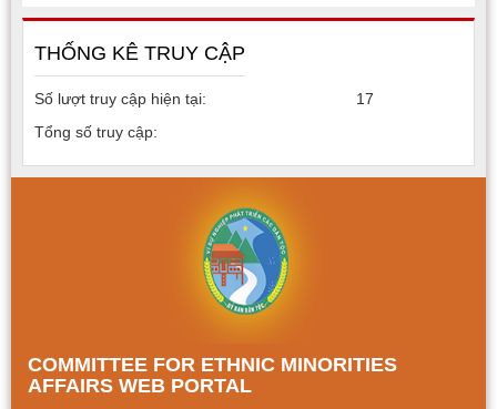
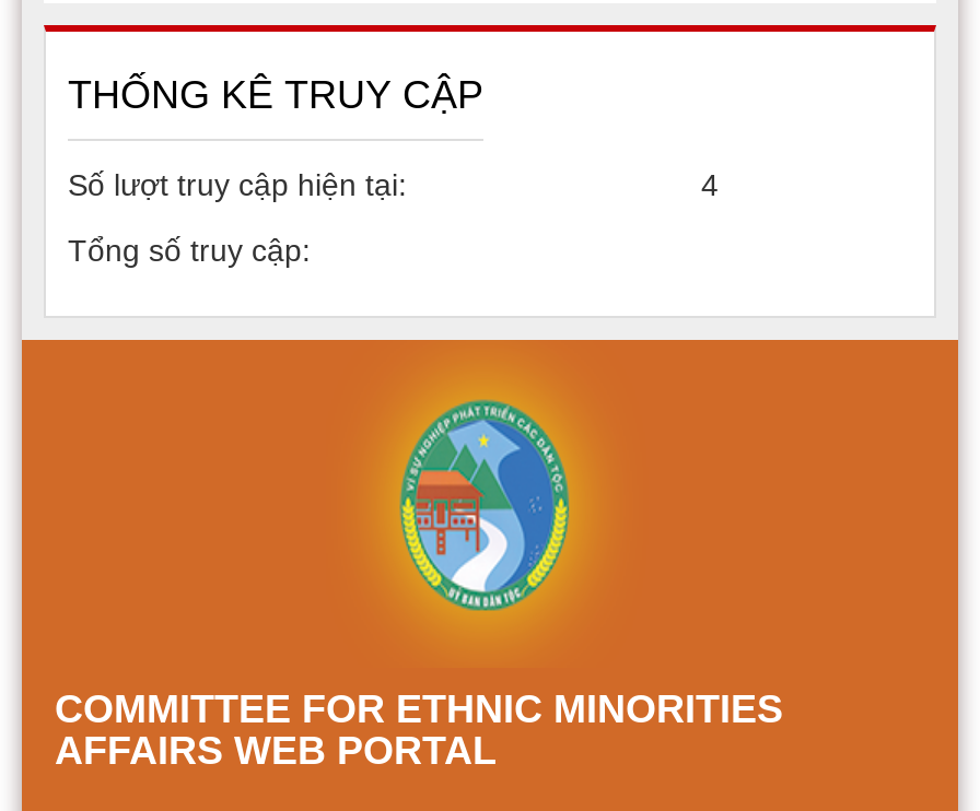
[356,90,373,108] 17 -> [701,167,719,202] 4

